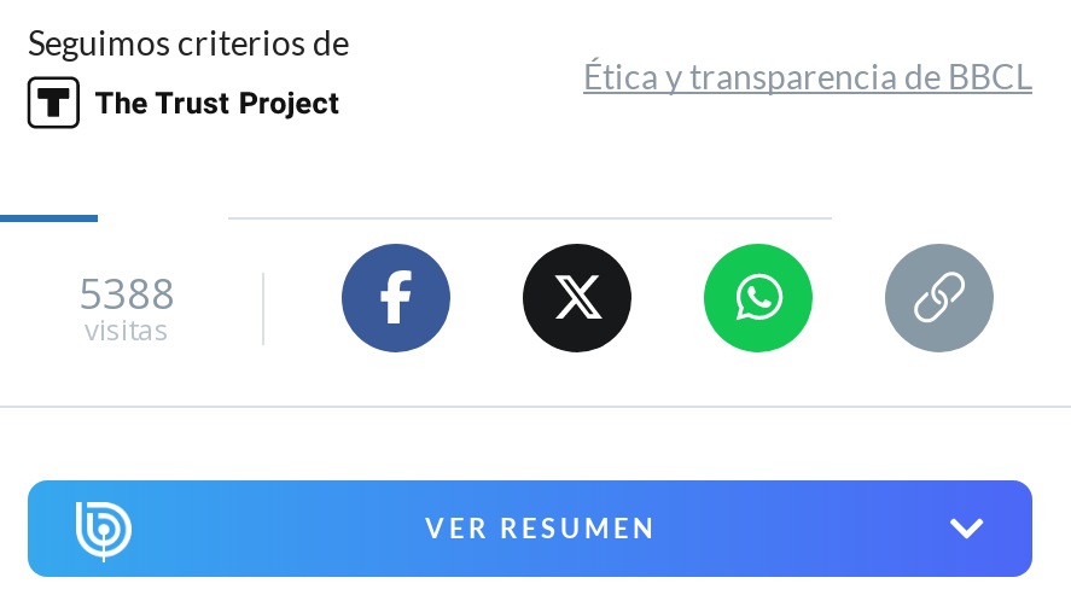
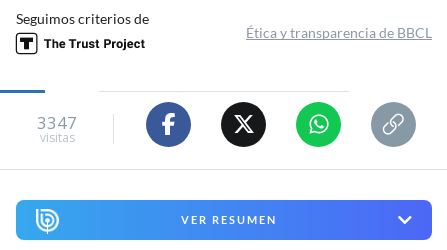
[78,266,175,321] 5388 -> [37,111,77,134] 3347

